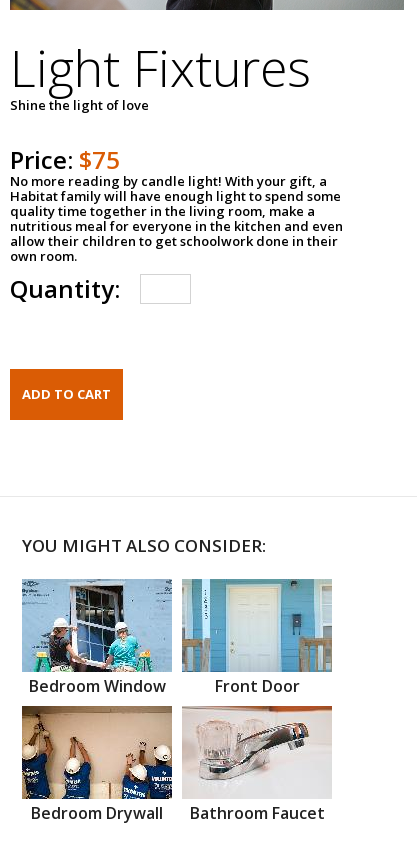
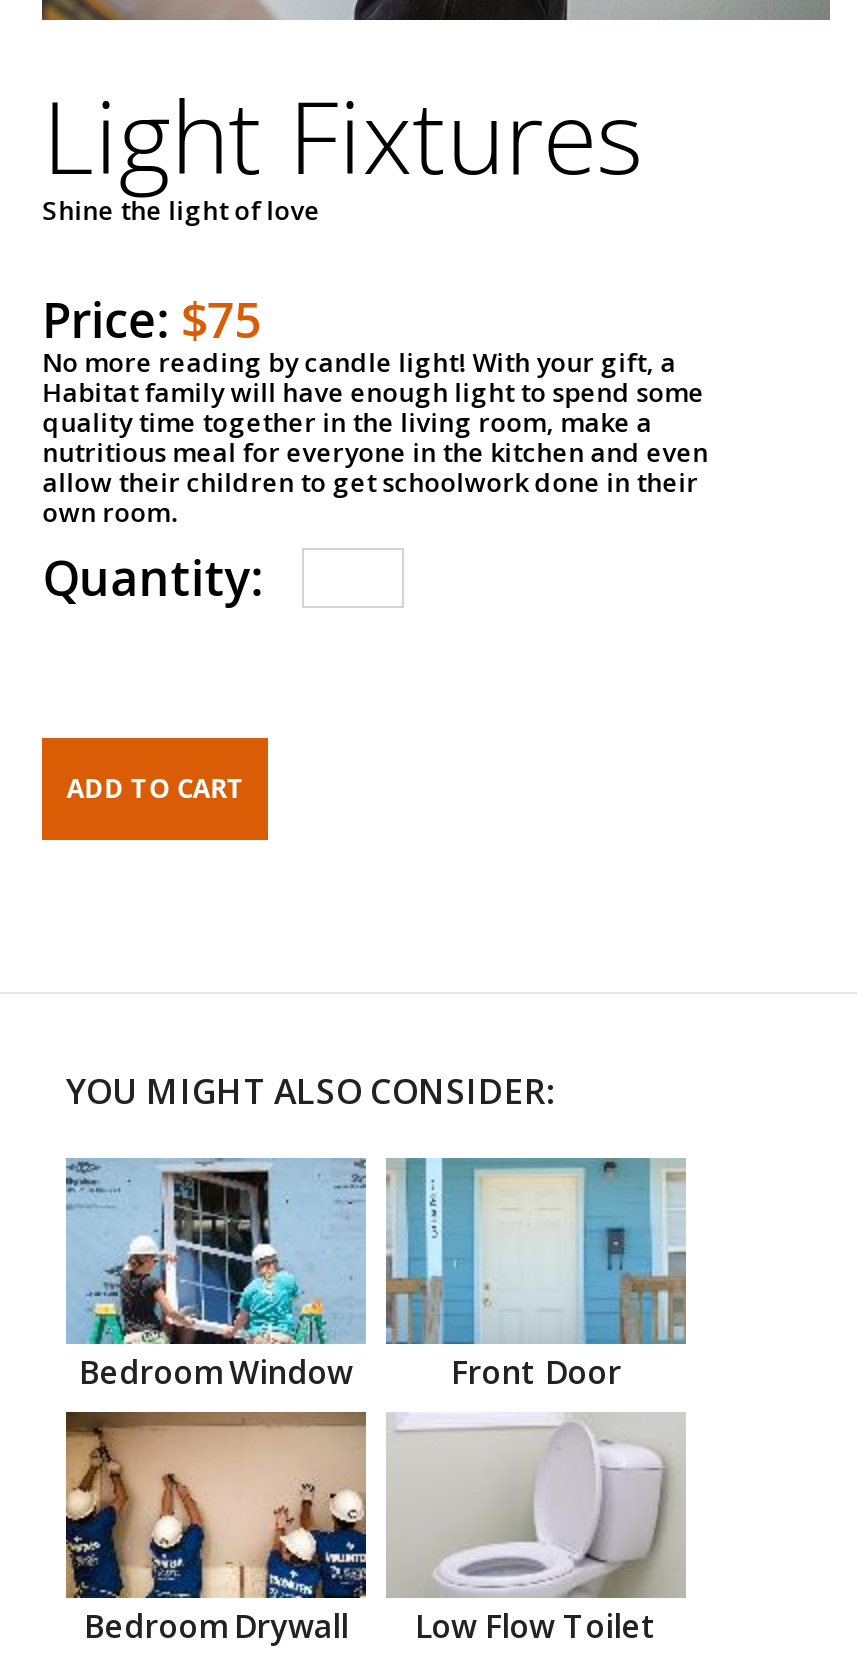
[183,705,332,824] [image] | Bathroom Faucet -> [388,1412,684,1647] [image] | Low Flow Toilet

